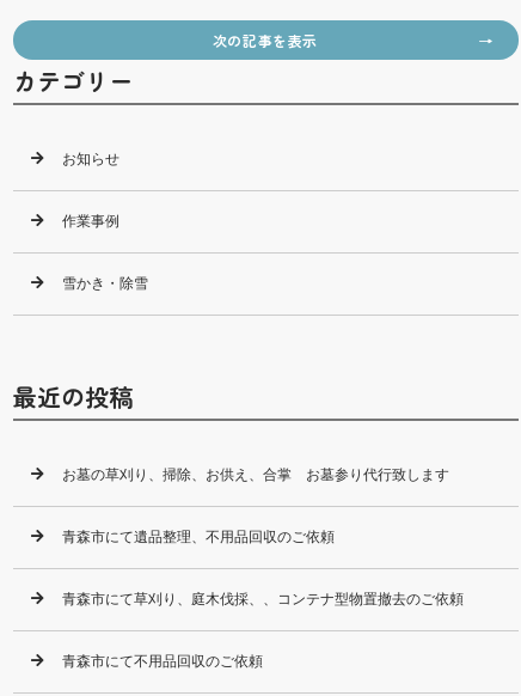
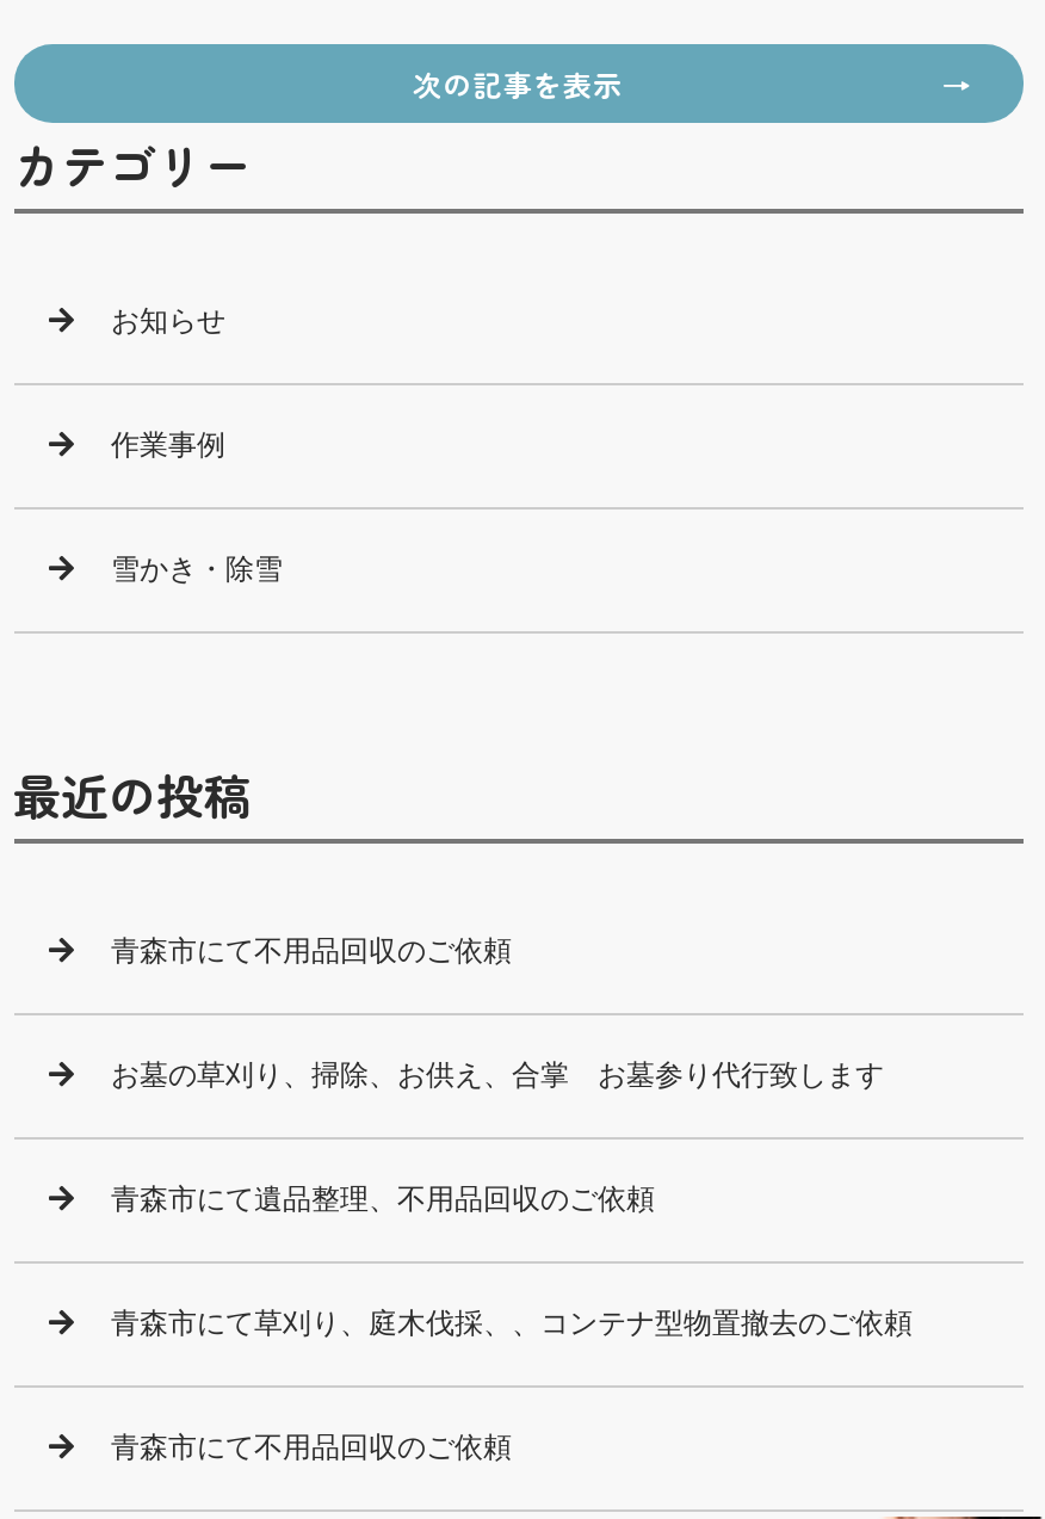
none -> [111,934,512,968] 青森市にて不用品回収のご依頼

